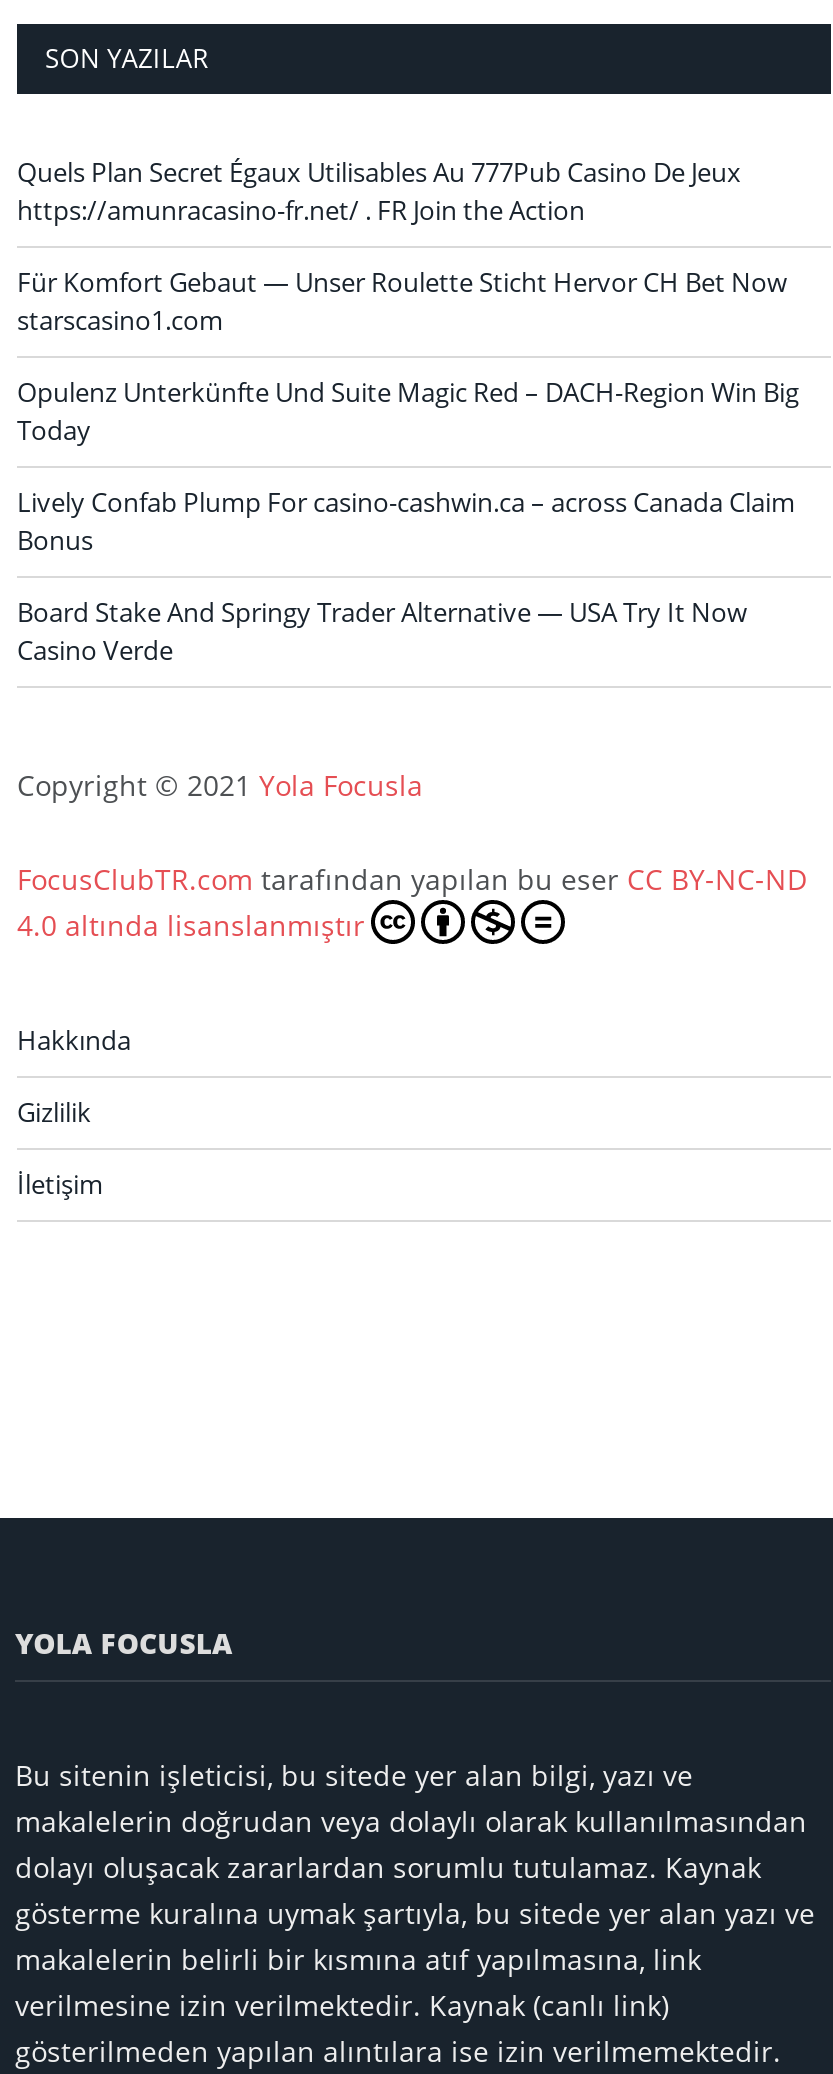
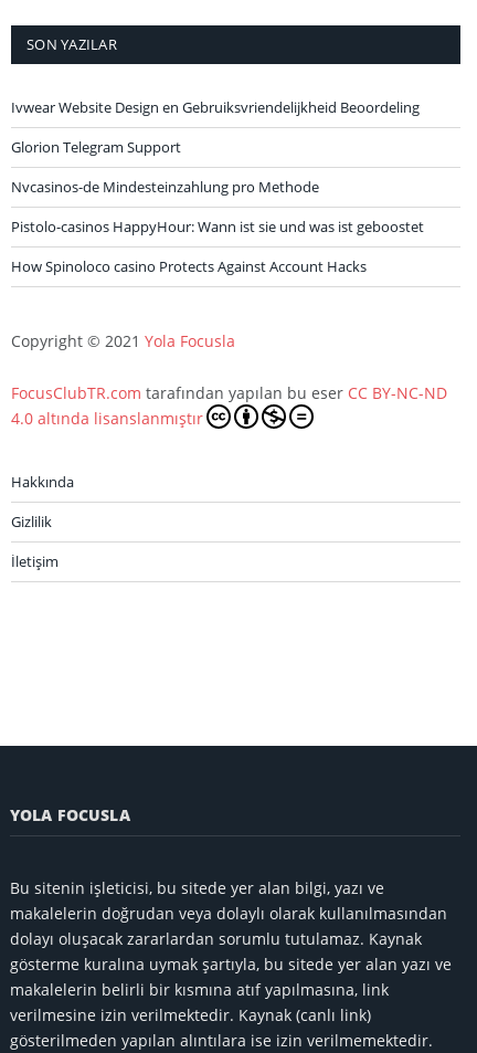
[17,154,741,228] Quels Plan Secret Égaux Utilisables Au 777Pub Casino De Jeux | https://amunracasino-fr.net/ . FR Join the Action -> [11,97,420,117] Ivwear Website Design en Gebruiksvriendelijkheid Beoordeling
[17,264,787,338] Für Komfort Gebaut — Unser Roulette Sticht Hervor CH Bet Now | starscasino1.com -> [11,137,181,157] Glorion Telegram Support
[17,374,799,448] Opulenz Unterkünfte Und Suite Magic Red – DACH-Region Win Big | Today -> [11,177,319,197] Nvcasinos-de Mindesteinzahlung pro Methode
[17,484,795,558] Lively Confab Plump For casino-cashwin.ca – across Canada Claim | Bonus -> [11,217,424,236] Pistolo-casinos HappyHour: Wann ist sie und was ist geboostet
[17,594,747,668] Board Stake And Springy Trader Alternative — USA Try It Now | Casino Verde -> [11,256,367,276] How Spinoloco casino Protects Against Account Hacks

